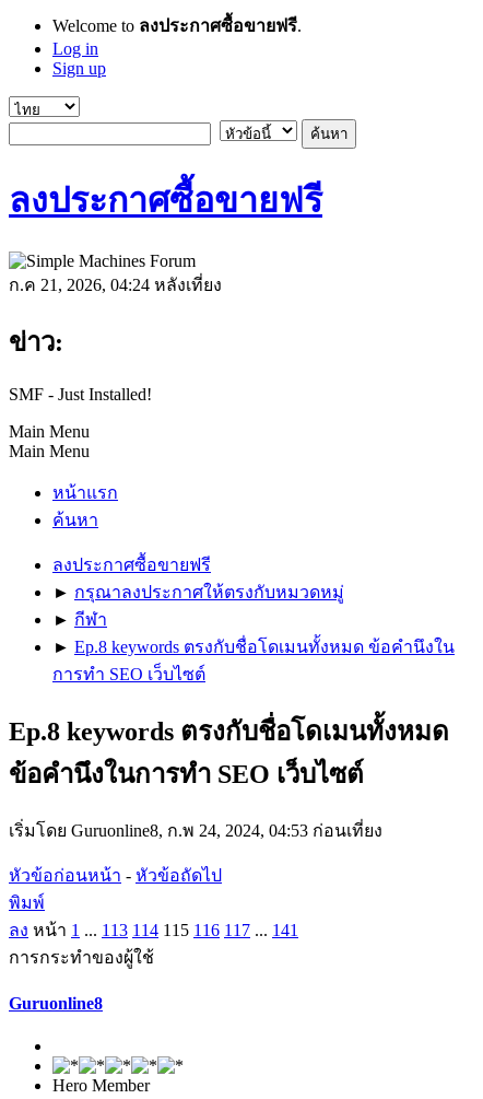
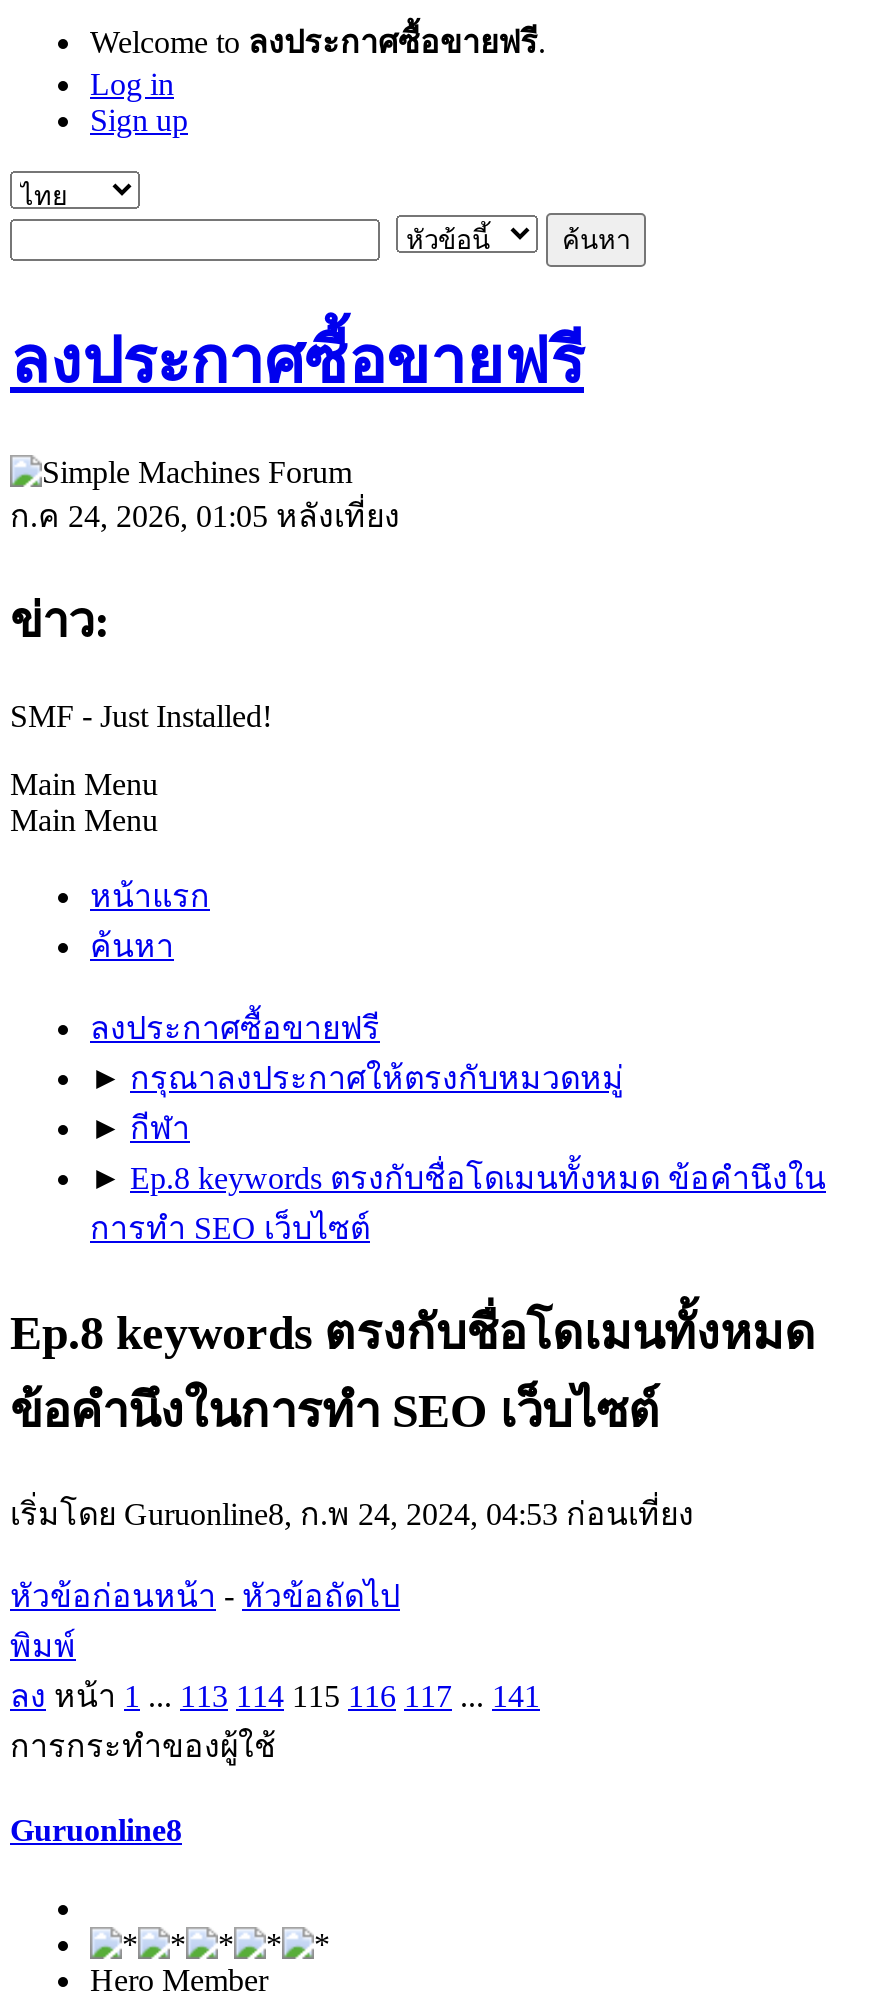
[9,275,222,294] ก.ค 21, 2026, 04:24 หลังเที่ยง -> [10,499,400,533] ก.ค 24, 2026, 01:05 หลังเที่ยง

